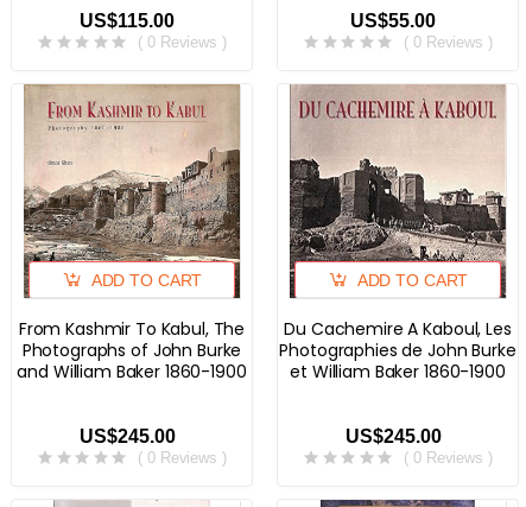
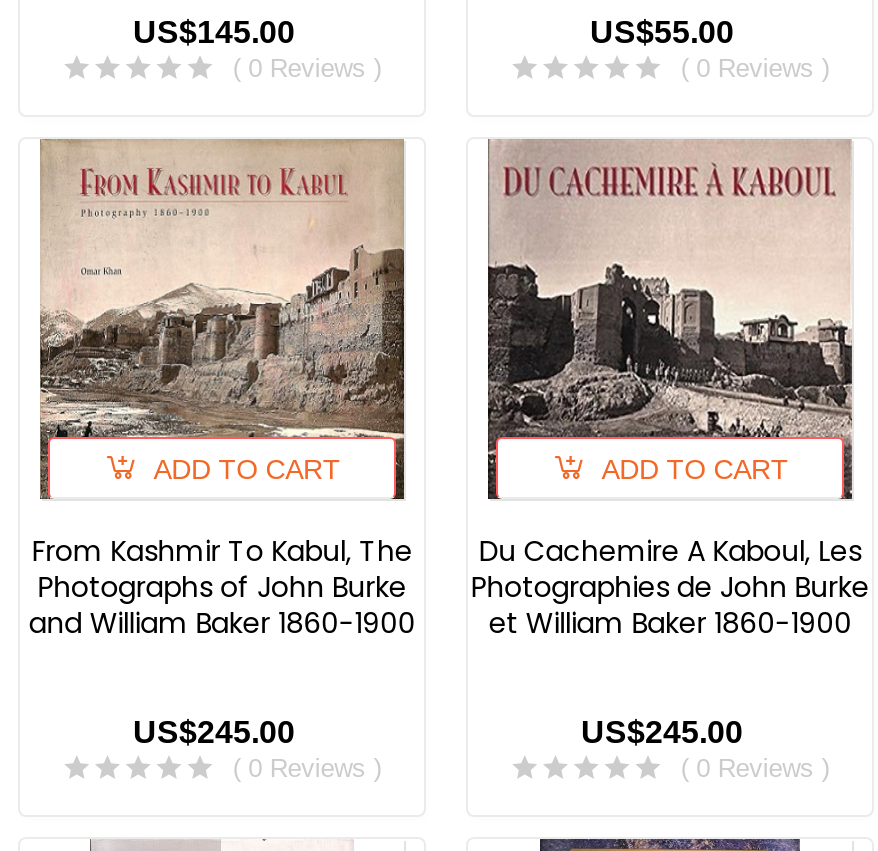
[80,11,175,31] US$115.00 -> [133,15,295,49] US$145.00

